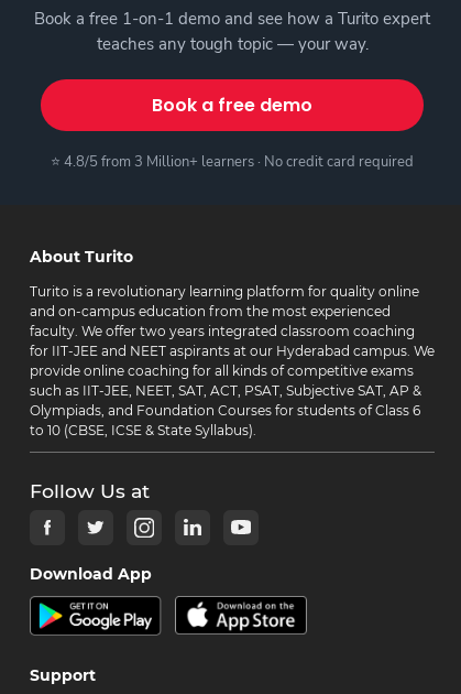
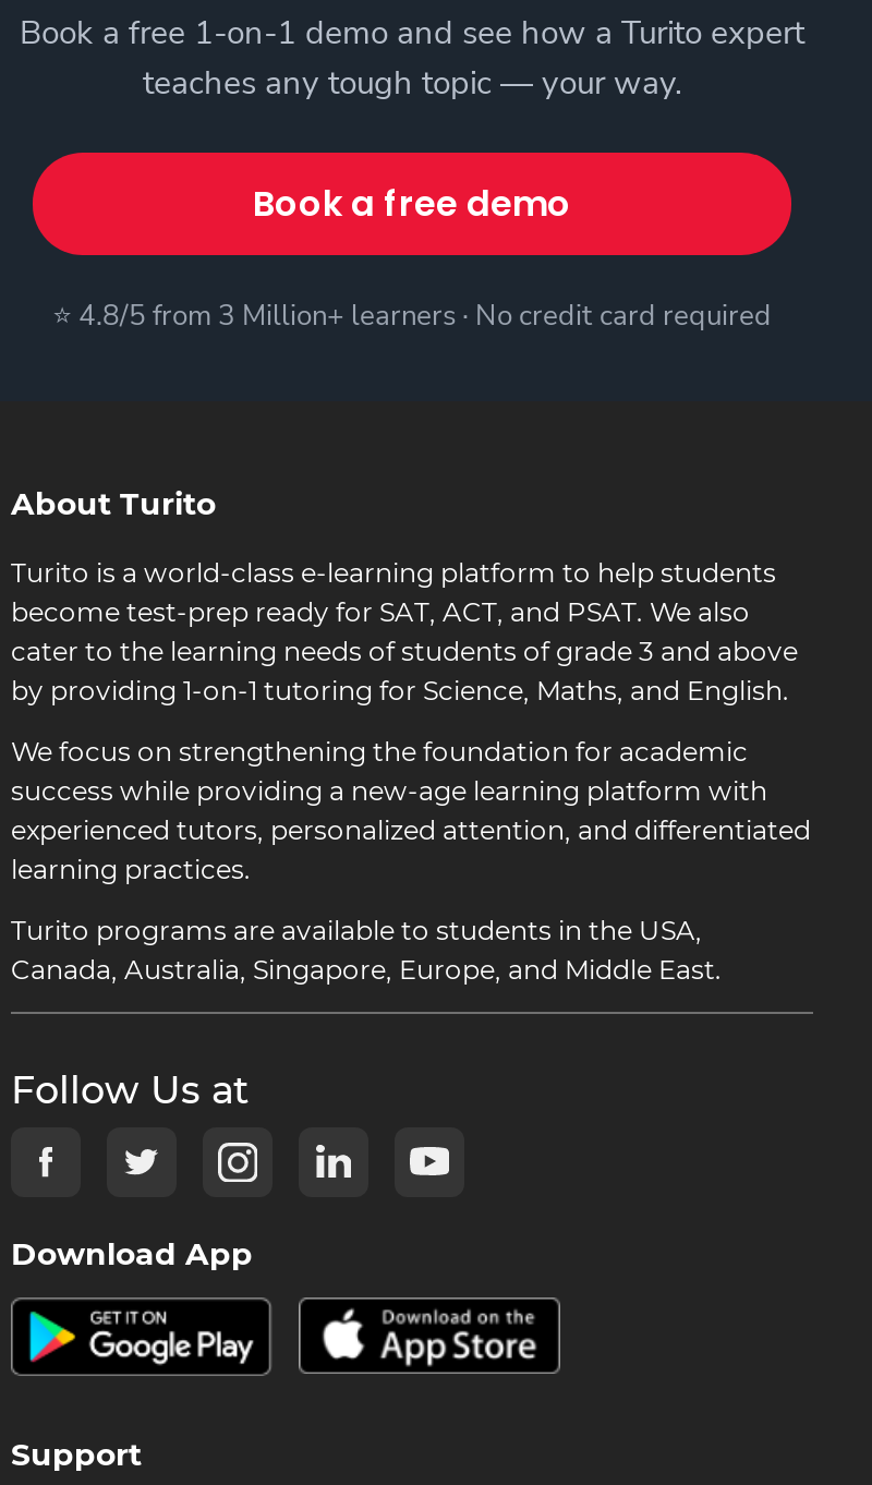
[30,283,435,438] Turito is a revolutionary learning platform for quality online | and on-campus education from the most experienced | faculty. We offer two years integrated classroom coaching | for IIT-JEE and NEET aspirants at our Hyderabad campus. We | provide online coaching for all kinds of competitive exams | such as IIT-JEE, NEET, SAT, ACT, PSAT, Subjective SAT, AP & | Olympiads, and Foundation Courses for students of Class 6 | to 10 (CBSE, ICSE & State Syllabus). -> [11,555,811,985] Turito is a world-class e-learning platform to help students | become test-prep ready for SAT, ACT, and PSAT. We also | cater to the learning needs of students of grade 3 and above | by providing 1-on-1 tutoring for Science, Maths, and English. | We focus on strengthening the foundation for academic | success while providing a new-age learning platform with | experienced tutors, personalized attention, and differentiated | learning practices. | Turito programs are available to students in the USA, | Canada, Australia, Singapore, Europe, and Middle East.

